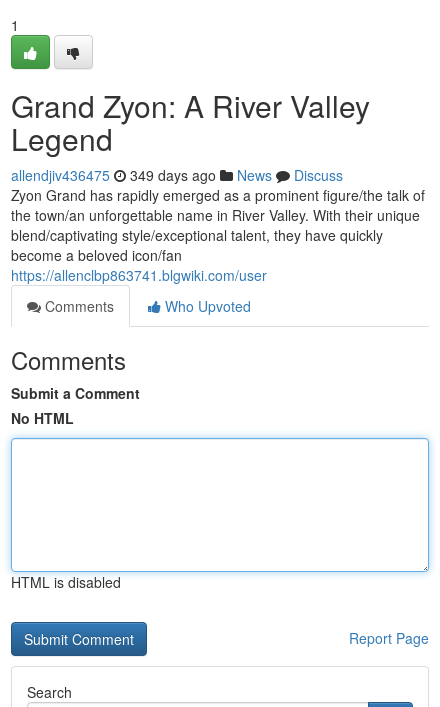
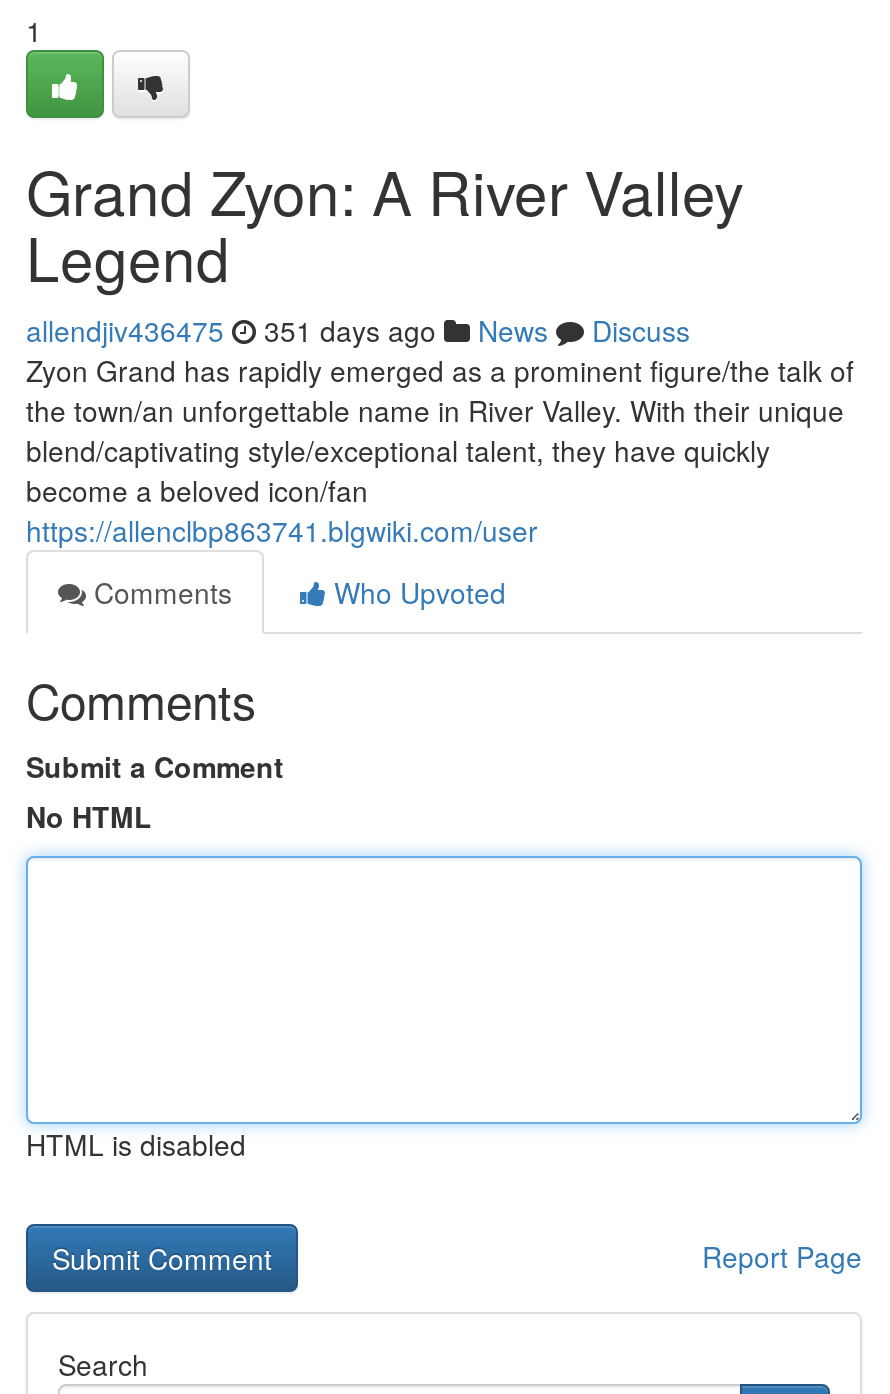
[11,165,343,185] allendjiv436475 349 days ago News Discuss -> [26,310,690,350] allendjiv436475 351 days ago News Discuss

